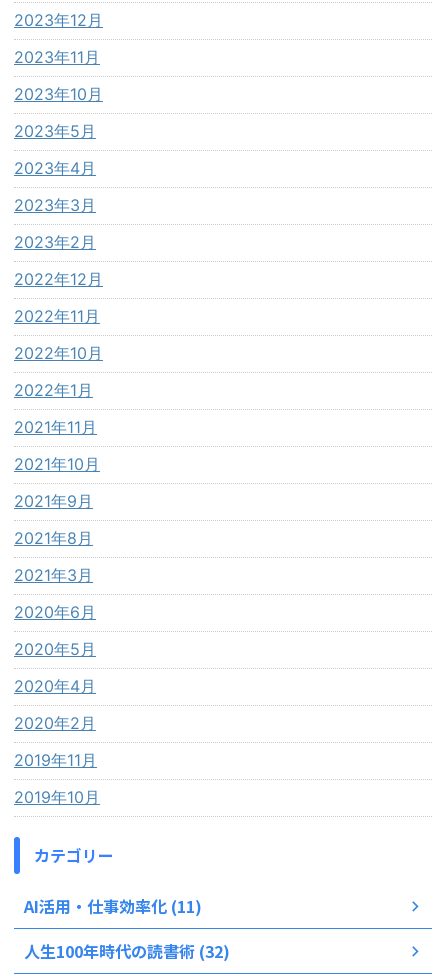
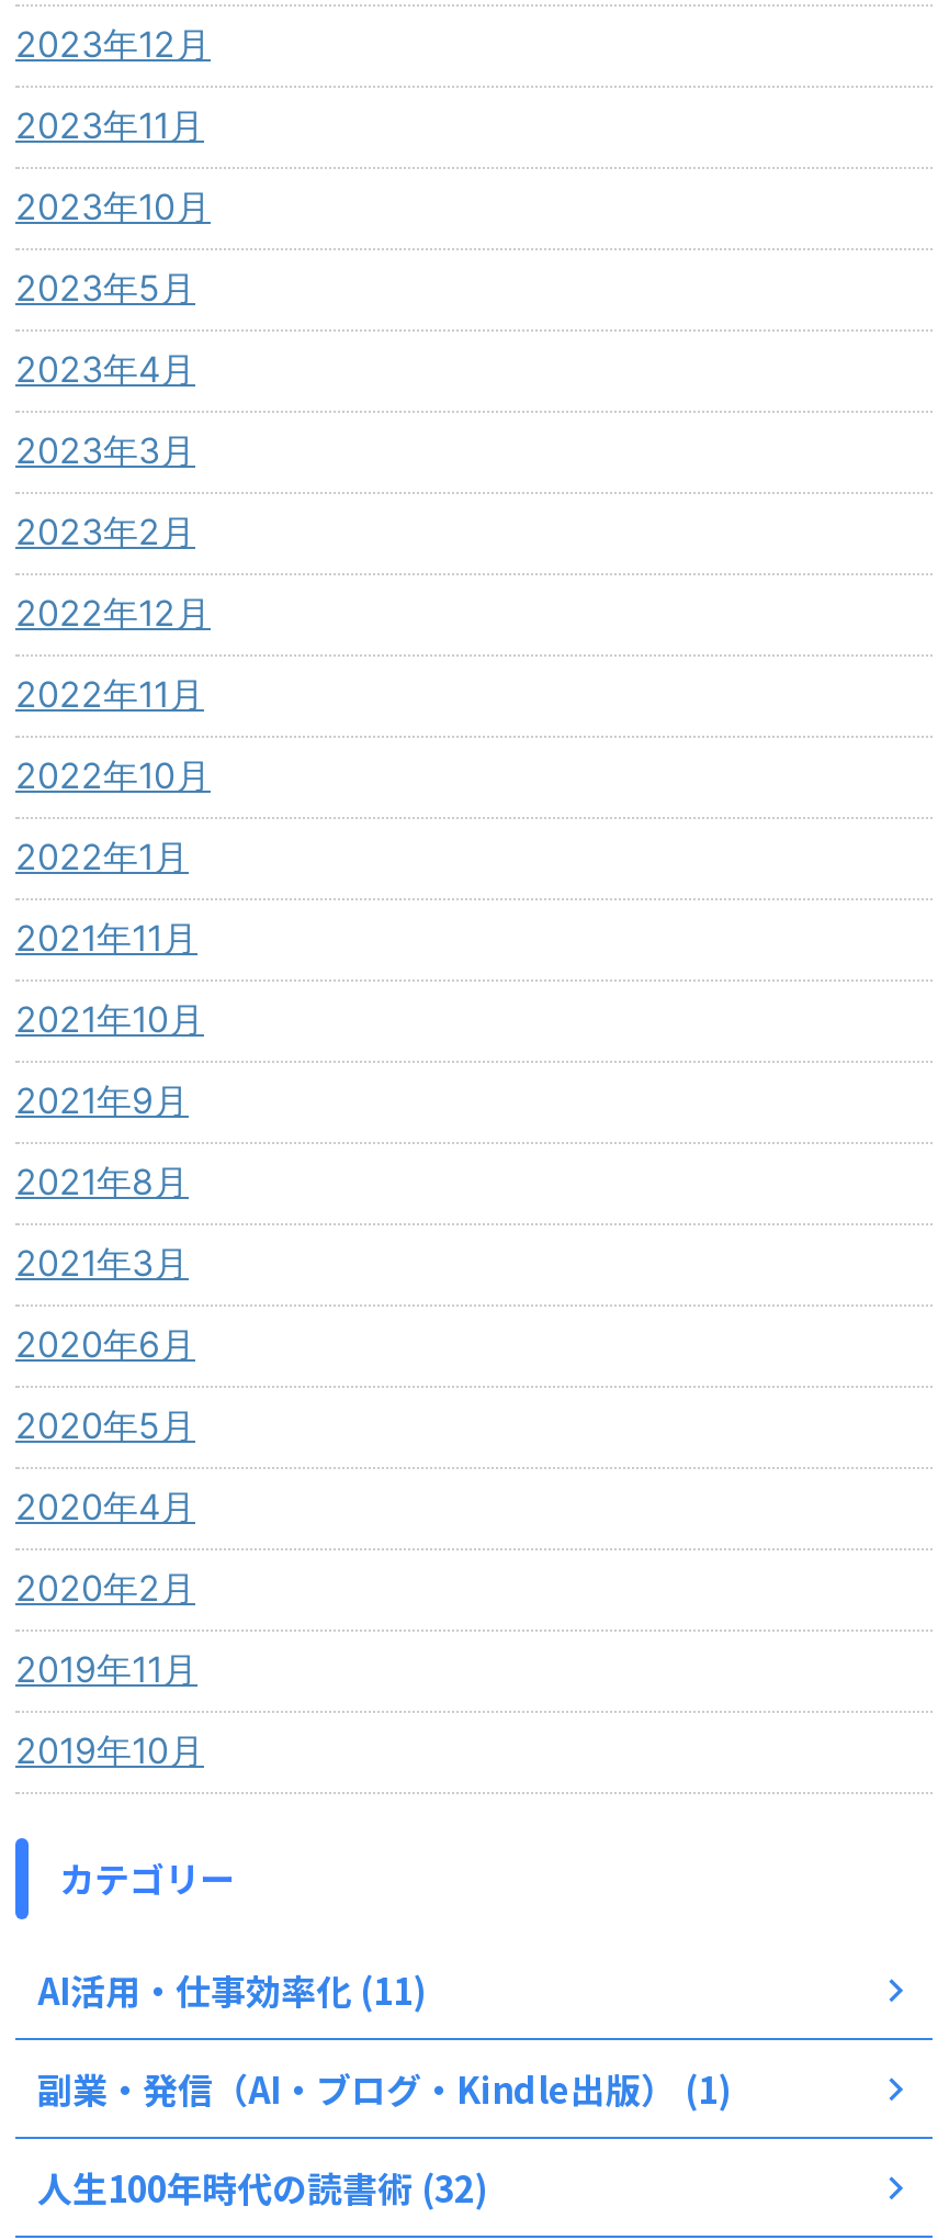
none -> [37,2062,733,2115] 副業・発信（AI・ブログ・Kindle出版） (1)

